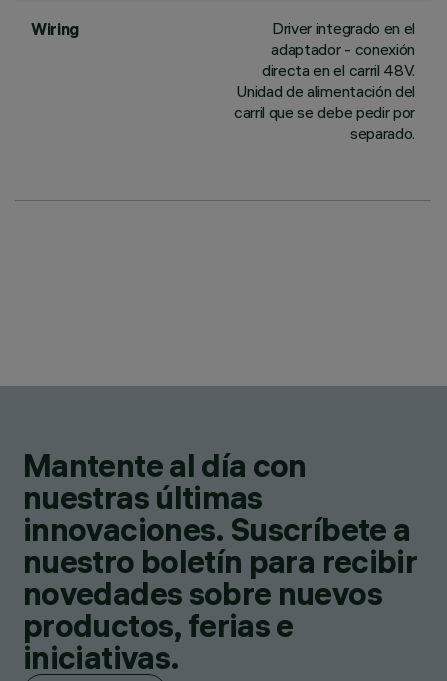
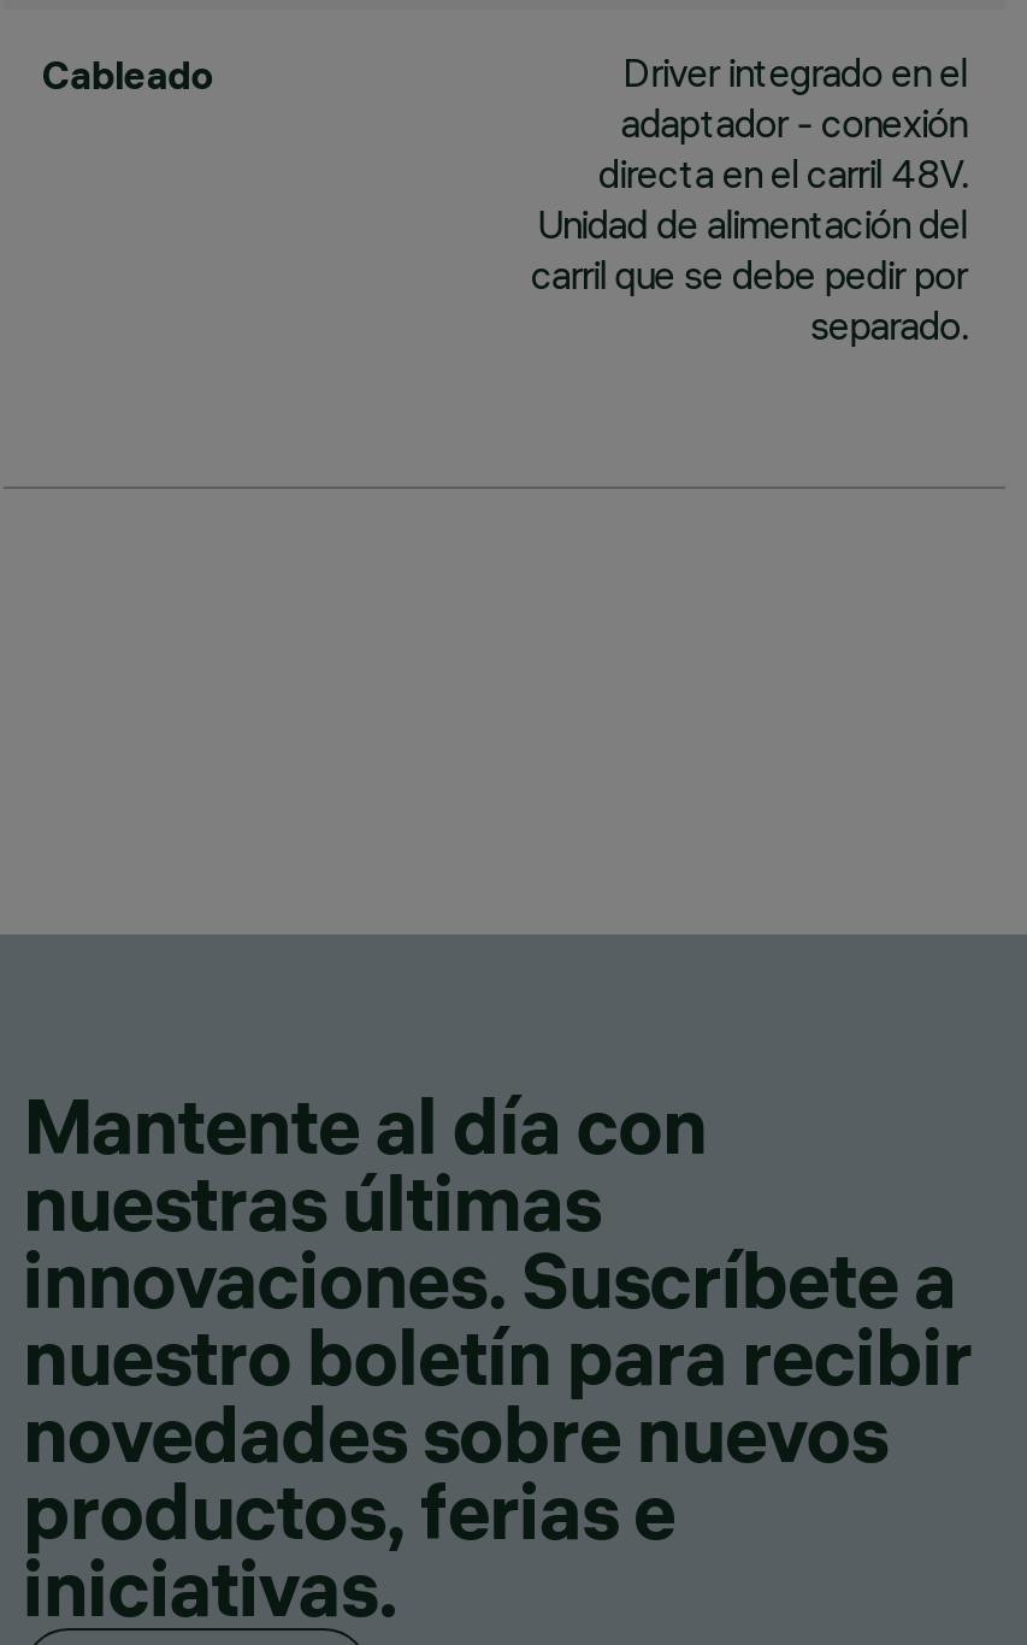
[31,19,79,39] Wiring -> [42,51,214,99] Cableado

